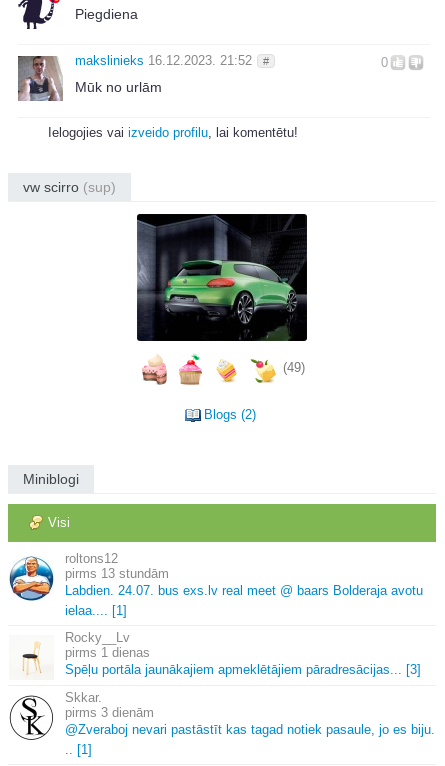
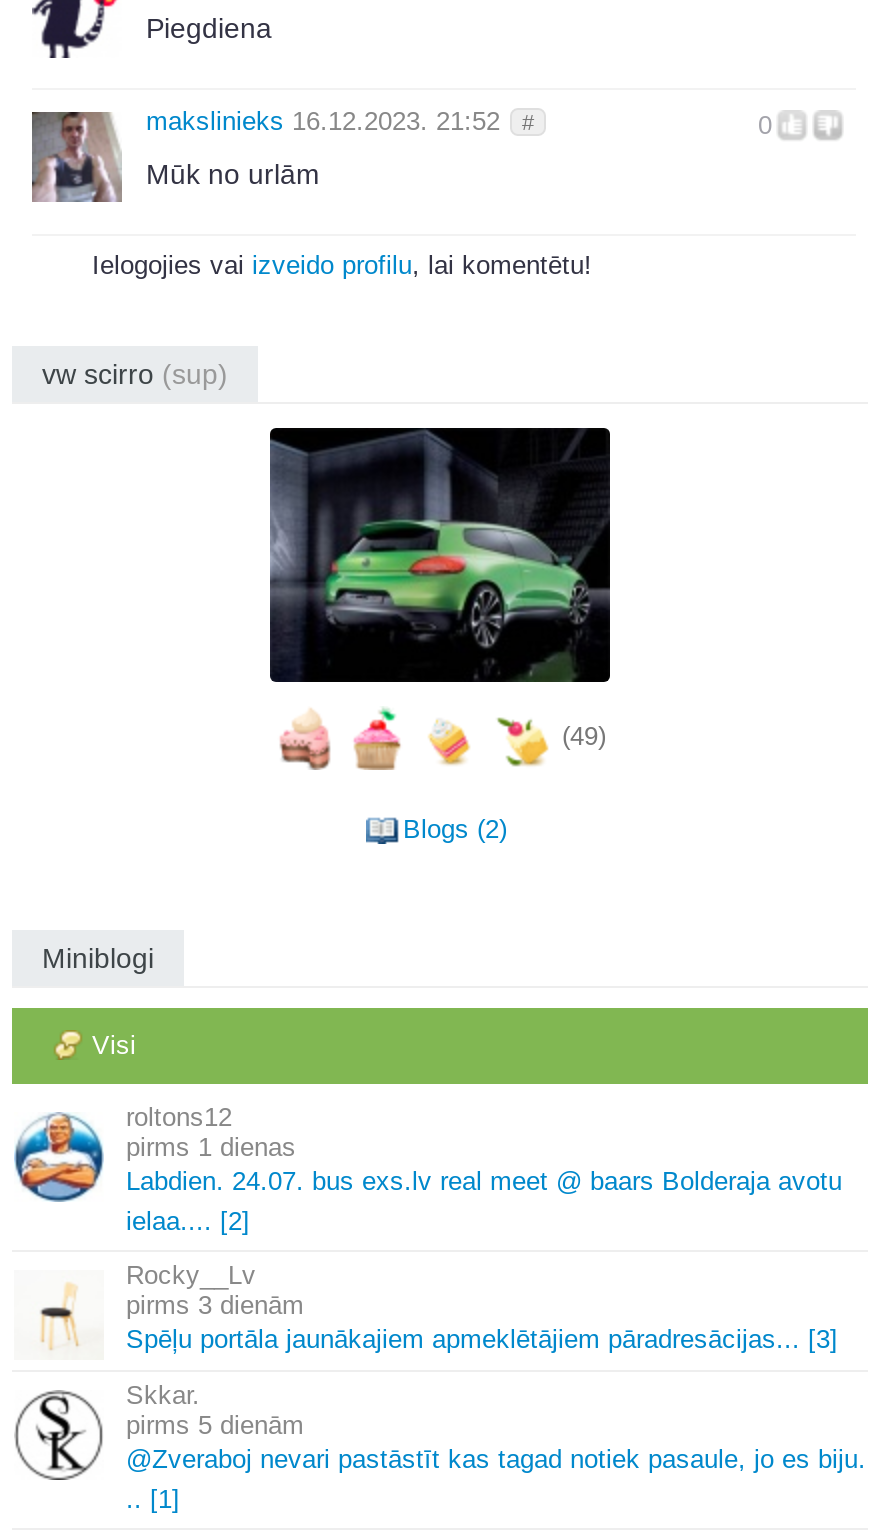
[101,566,169,581] 13 stundām -> [198,1132,296,1162] 1 dienas
[65,603,127,618] ielaa.... [1] -> [126,1206,250,1236] ielaa.... [2]
[101,645,150,660] 1 dienas -> [198,1290,304,1320] 3 dienām
[101,705,154,720] 3 dienām -> [198,1410,304,1440] 5 dienām

